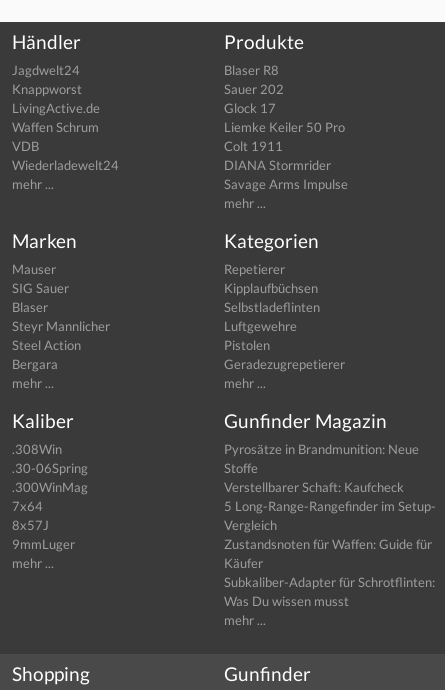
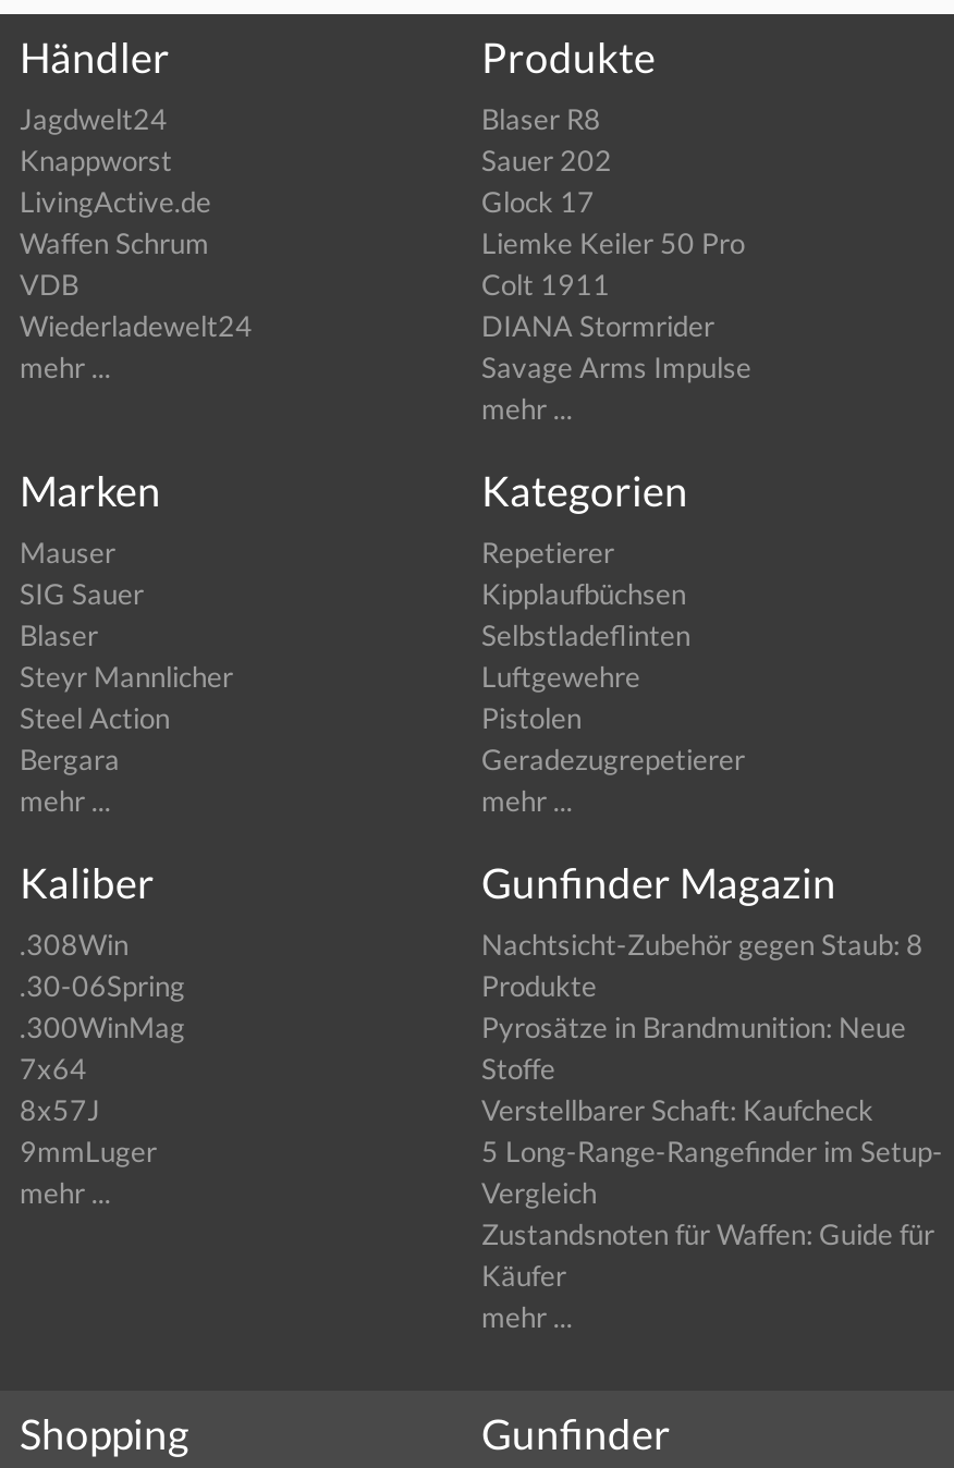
moved [224,441,436,571] -> [481,1010,943,1293]: Pyrosätze in Brandmunition: Neue | Stoffe | Verstellbarer Schaft: Kaufcheck | 5 Long-Range-Rangefinder im Setup- | Vergleich | Zustandsnoten für Waffen: Guide für | Käufer
none -> [481,927,924,1003] Nachtsicht-Zubehör gegen Staub: 8 | Produkte
[224,574,435,609] Subkaliber-Adapter für Schrotflinten: | Was Du wissen musst -> none

